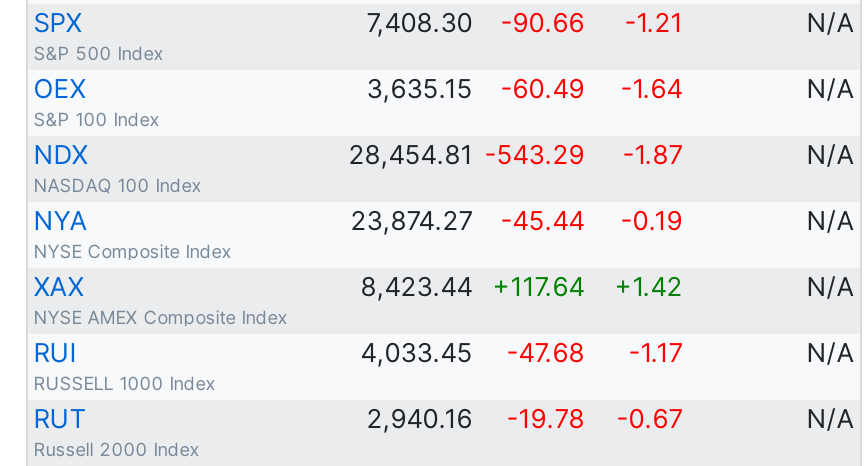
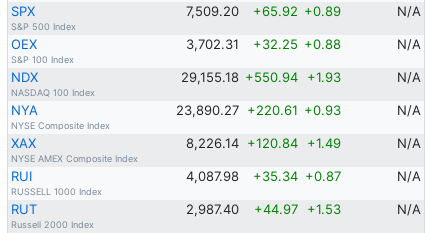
[366,6,682,38] 7,408.30 | -90.66 | -1.21 -> [186,3,341,19] 7,509.20 | +65.92 +0.89
[366,72,682,104] 3,635.15 | -60.49 | -1.64 -> [186,36,341,52] 3,702.31 | +32.25 +0.88
[348,138,682,170] 28,454.81 -543.29 | -1.87 -> [181,69,341,85] 29,155.18 +550.94 +1.93
[350,204,682,236] 23,874.27 | -45.44 | -0.19 -> [176,102,341,118] 23,890.27 +220.61 +0.93
[360,270,682,302] 8,423.44 | +117.64 | +1.42 -> [186,135,341,151] 8,226.14 +120.84 +1.49
[360,336,682,368] 4,033.45 | -47.68 | -1.17 -> [186,168,341,184] 4,087.98 | +35.34 +0.87
[366,402,682,434] 2,940.16 | -19.78 | -0.67 -> [186,201,341,217] 2,987.40 | +44.97 +1.53

